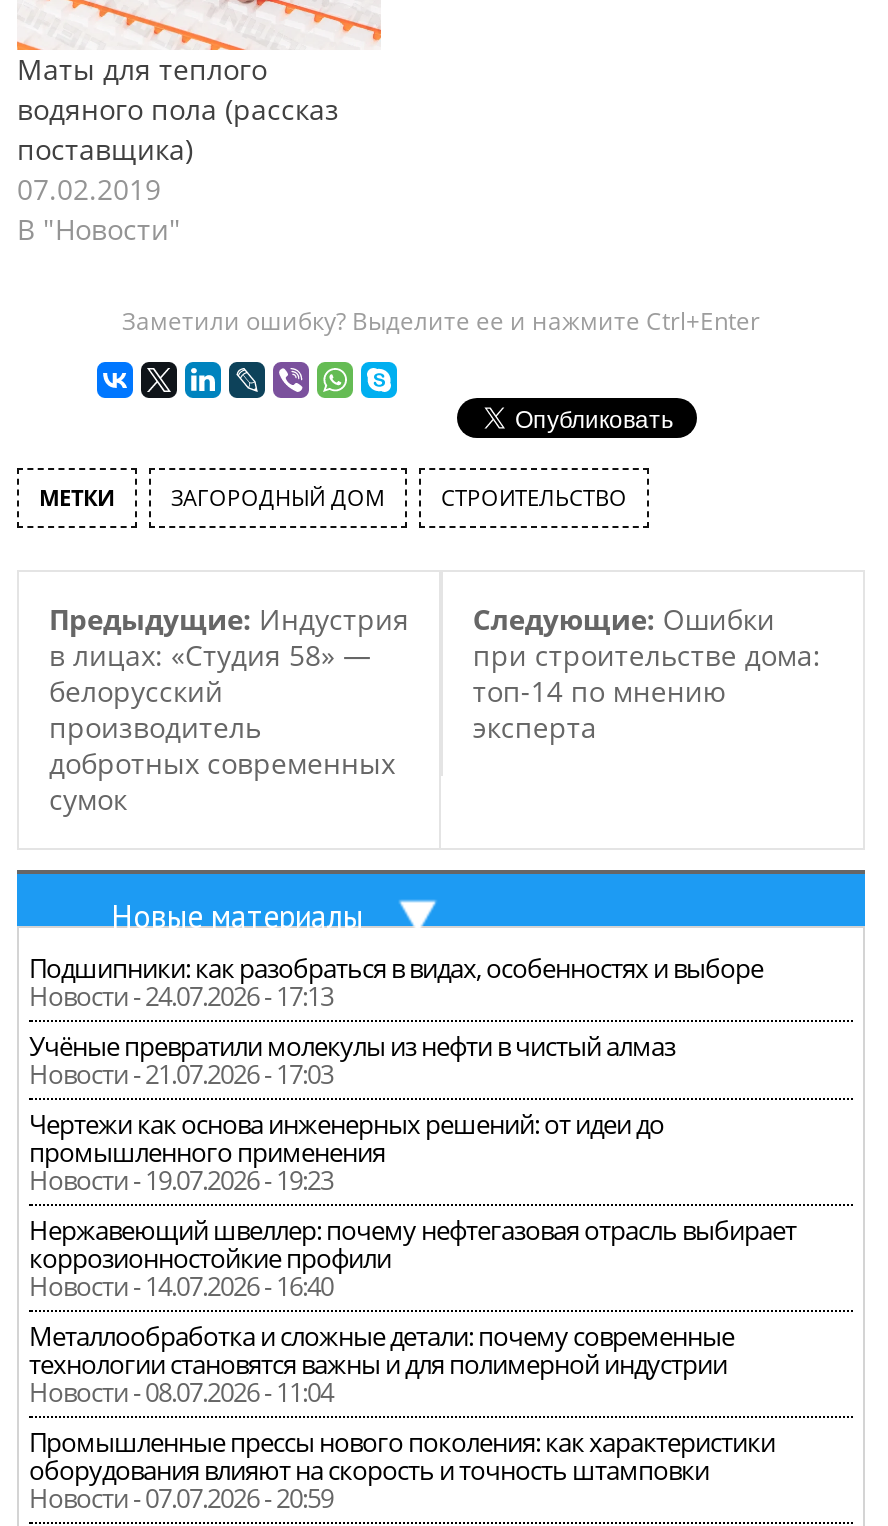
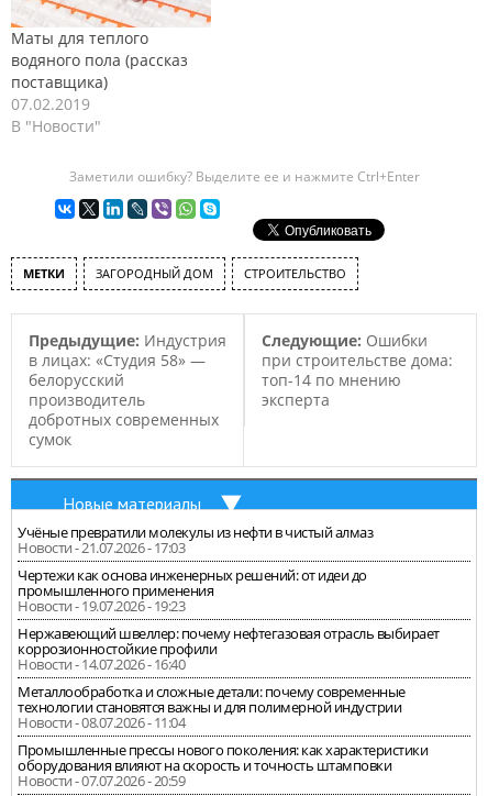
[29,951,763,1015] Подшипники: как разобраться в видах, особенностях и выборе | Новости - 24.07.2026 - 17:13 -> none

